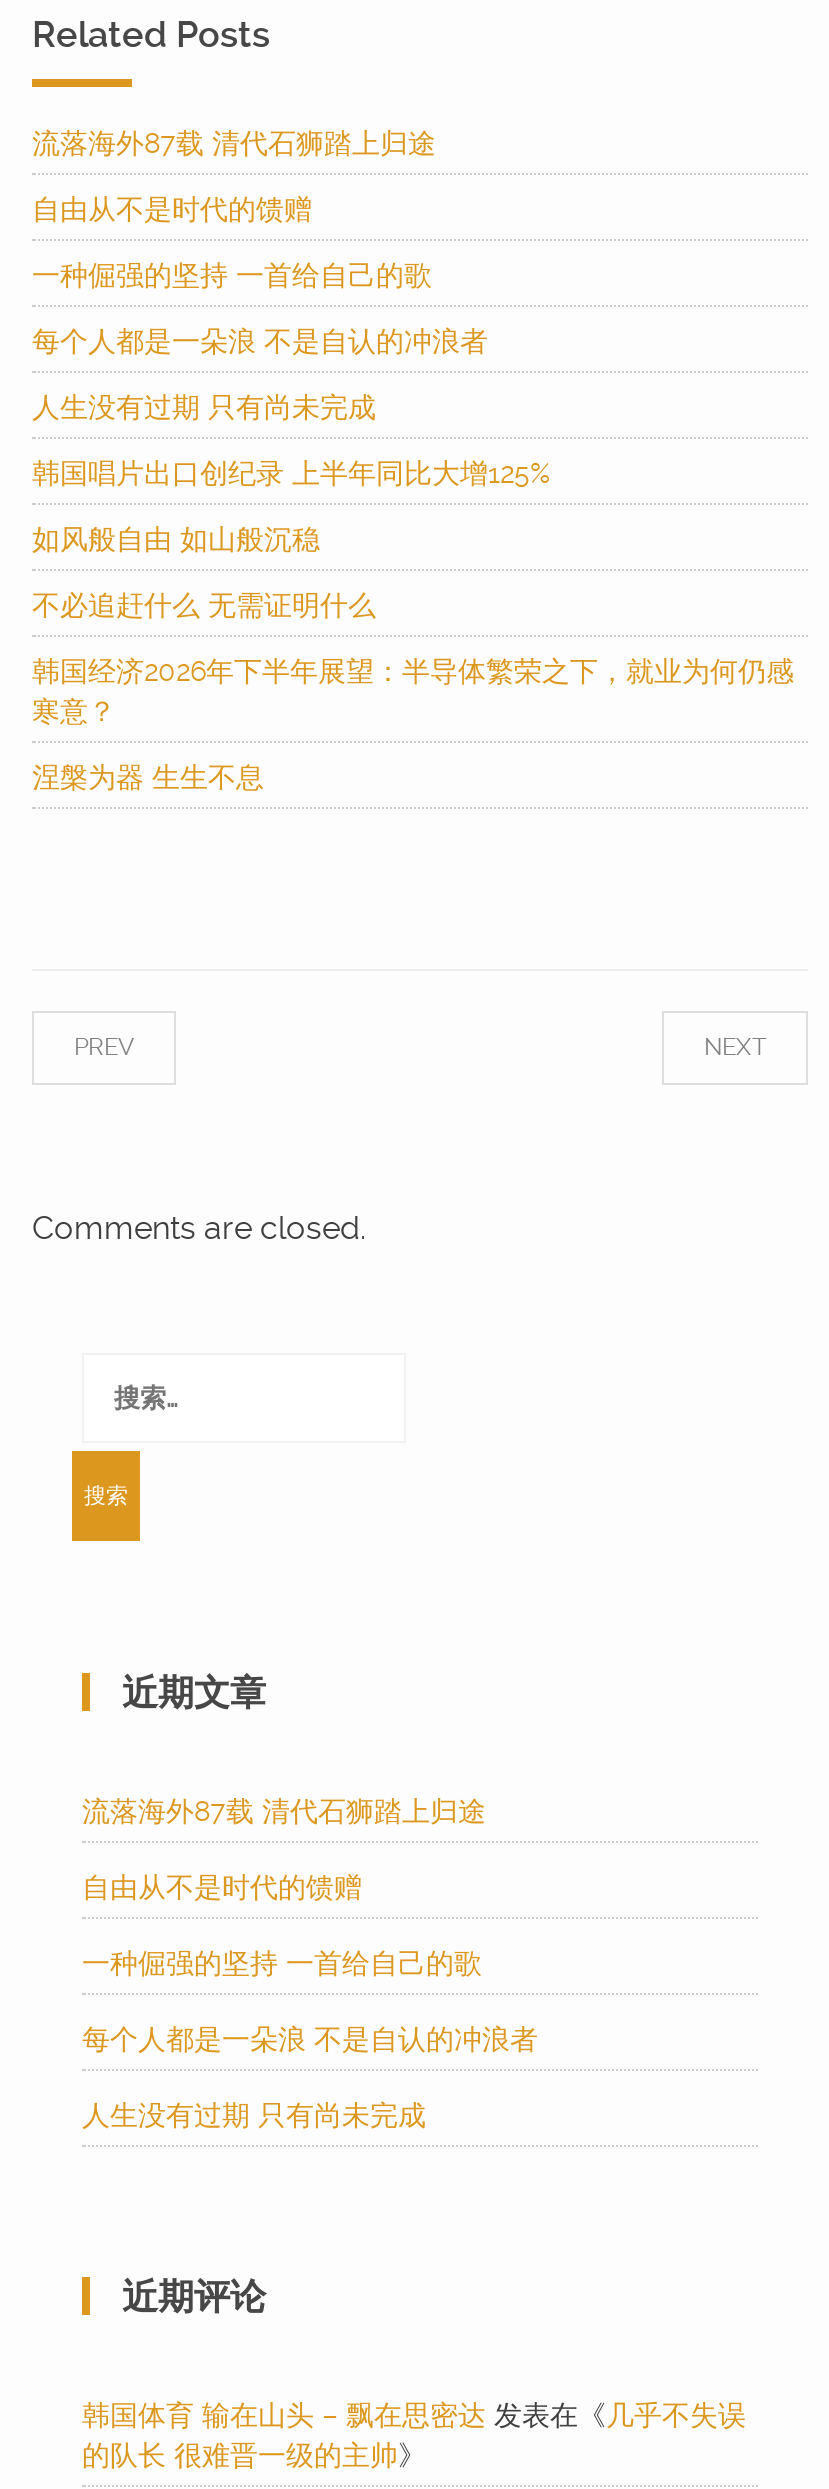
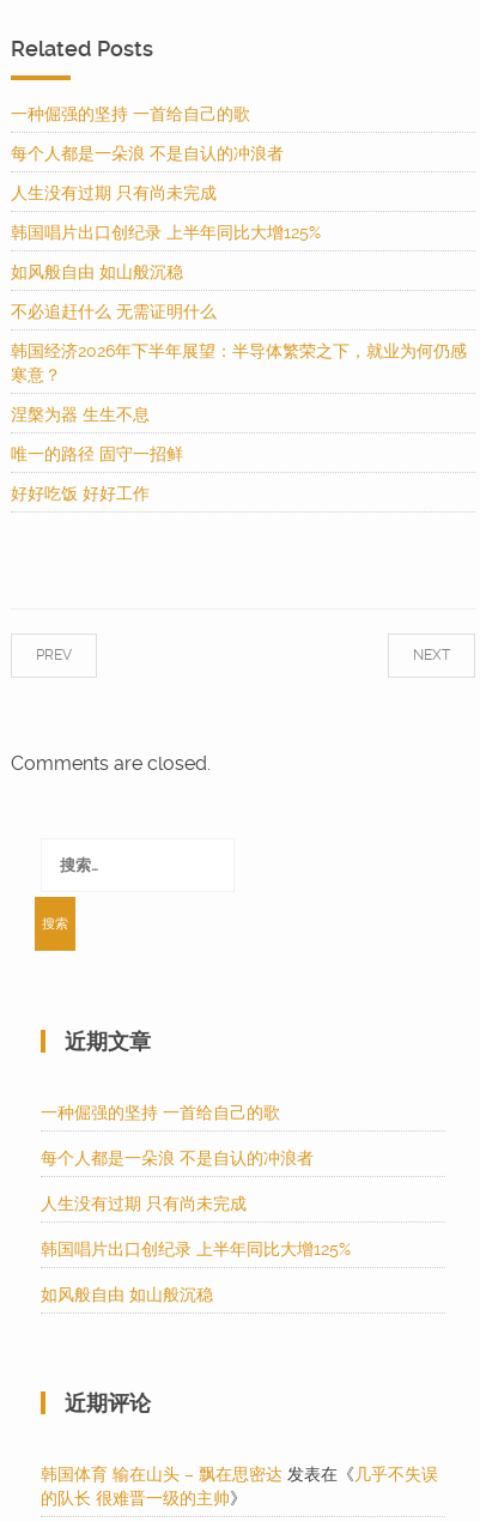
[32,128,436,226] 流落海外87载 清代石狮踏上归途 | 自由从不是时代的馈赠 -> none
moved [32,260,794,794] -> [11,105,467,424]: 一种倔强的坚持 一首给自己的歌 | 每个人都是一朵浪 不是自认的冲浪者 | 人生没有过期 只有尚未完成 | ... | 寒意？ | 涅槃为器 生生不息
none -> [11,445,183,503] 唯一的路径 固守一招鲜 | 好好吃饭 好好工作
[82,1796,486,1904] 流落海外87载 清代石狮踏上归途 | 自由从不是时代的馈赠 -> none
moved [82,1948,538,2132] -> [41,1103,314,1213]: 一种倔强的坚持 一首给自己的歌 | 每个人都是一朵浪 不是自认的冲浪者 | 人生没有过期 只有尚未完成
none -> [41,1240,351,1304] 韩国唱片出口创纪录 上半年同比大增125% | 如风般自由 如山般沉稳

